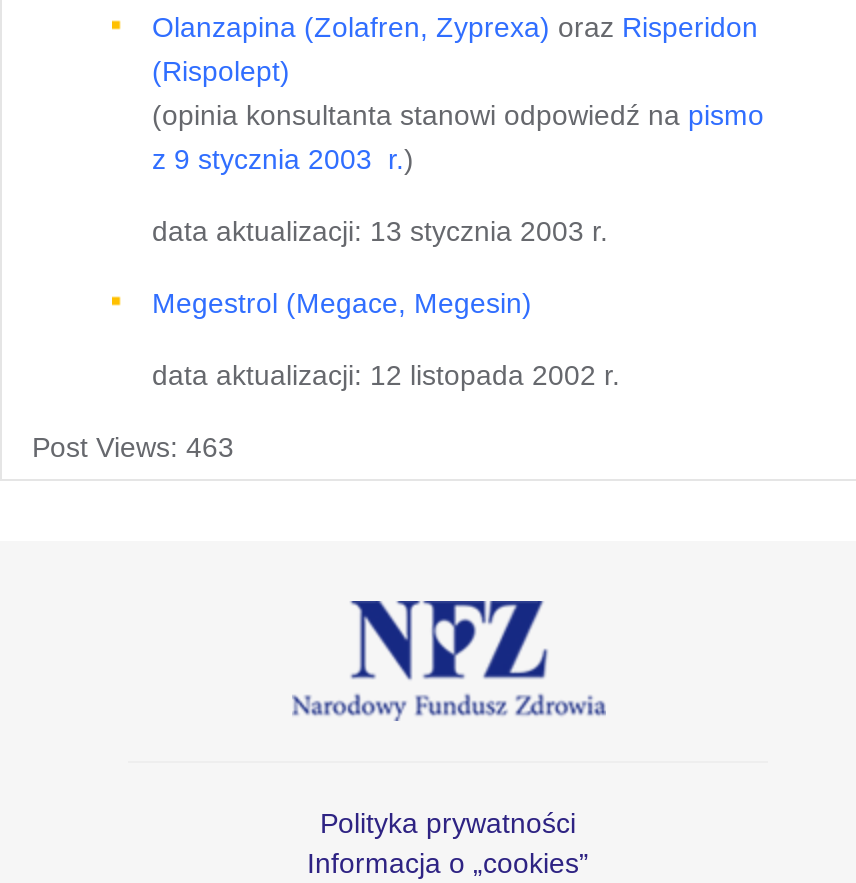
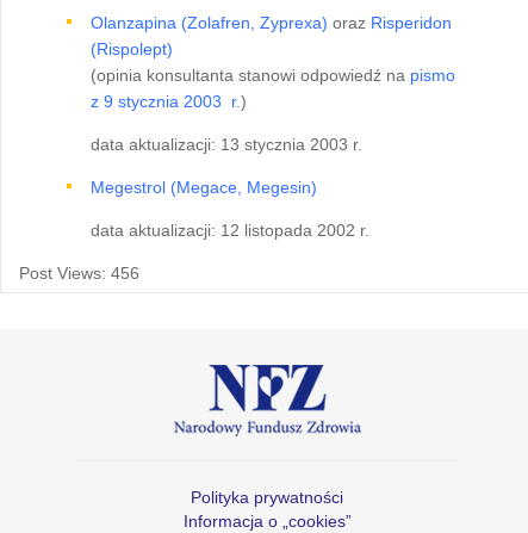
[32,431,234,463] Post Views: 463 -> [19,263,139,282] Post Views: 456

